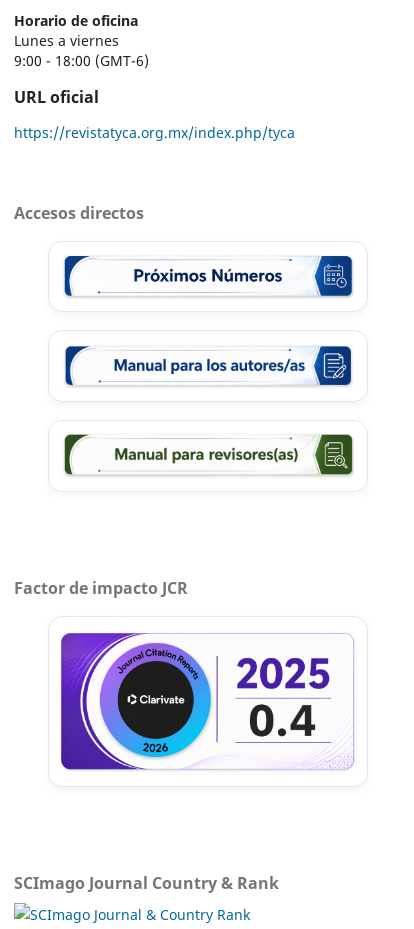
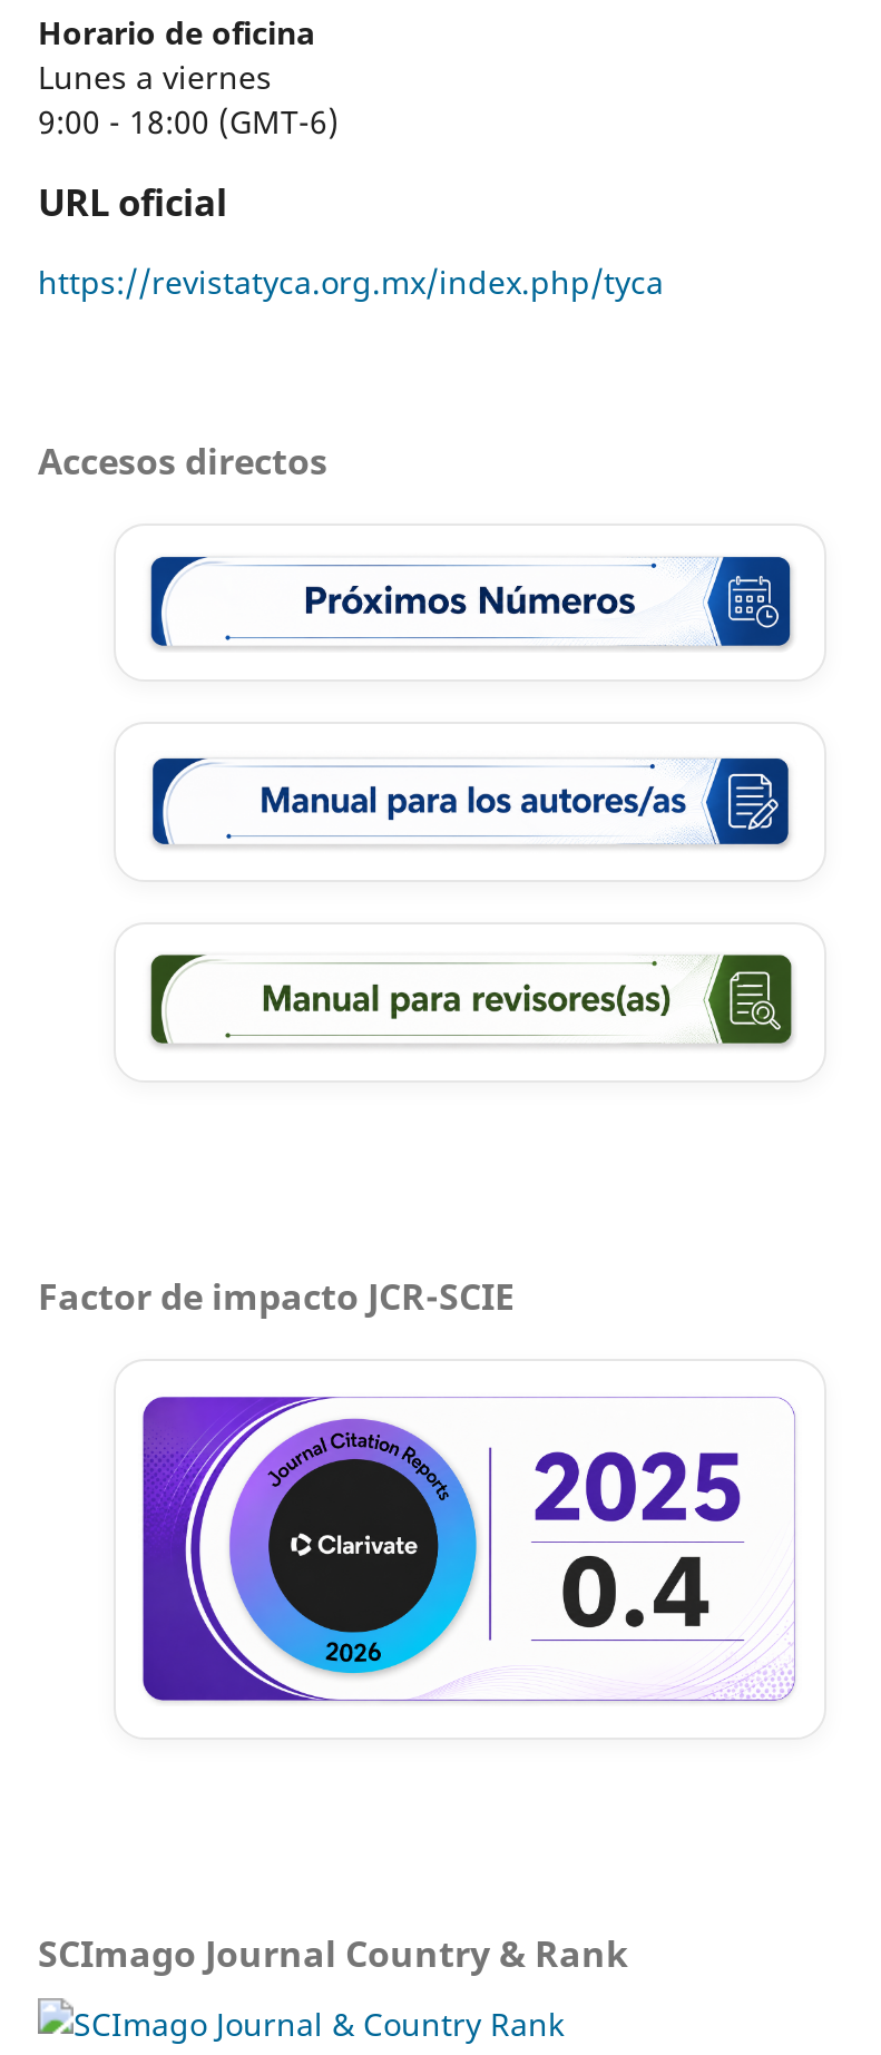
[14,577,188,599] Factor de impacto JCR -> [38,1271,515,1320] Factor de impacto JCR-SCIE

